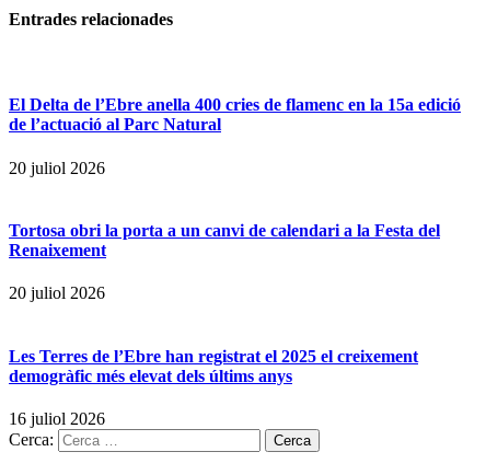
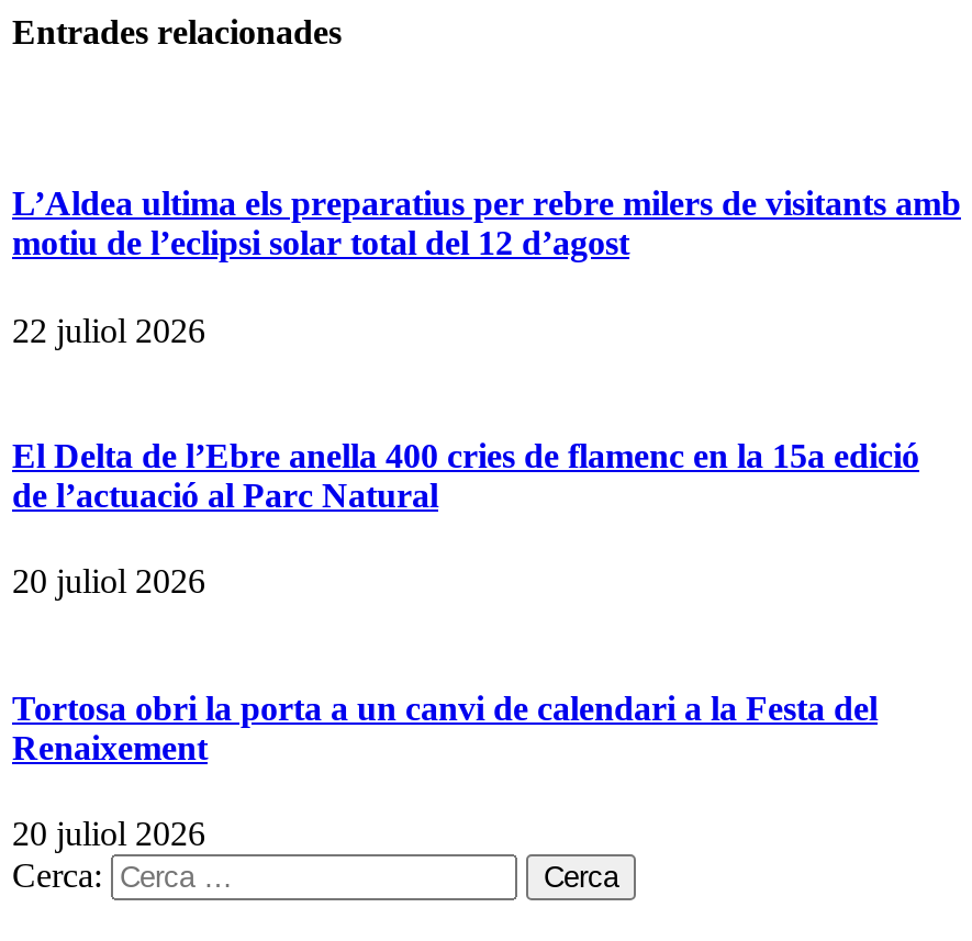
none -> [12,186,961,349] L’Aldea ultima els preparatius per rebre milers de visitants amb | motiu de l’eclipsi solar total del 12 d’agost | 22 juliol 2026
moved [9,96,461,302] -> [12,437,919,852]: El Delta de l’Ebre anella 400 cries de flamenc en la 15a edició | de l’actuació al Parc Natural | 20 juliol 2026 | Tortosa obri la porta a un canvi de calendari a la Festa del | Renaixement | 20 juliol 2026
[9,346,418,428] Les Terres de l’Ebre han registrat el 2025 el creixement | demogràfic més elevat dels últims anys | 16 juliol 2026 -> none

